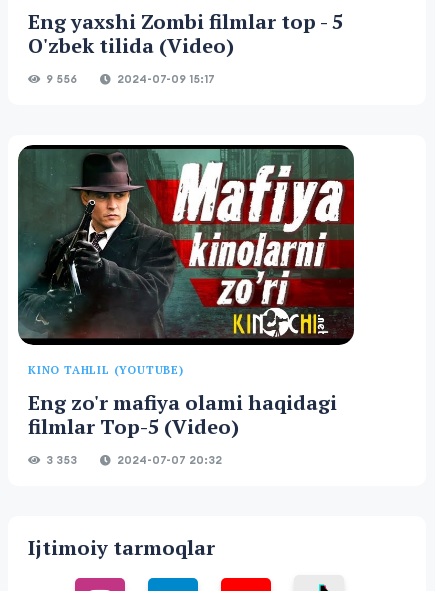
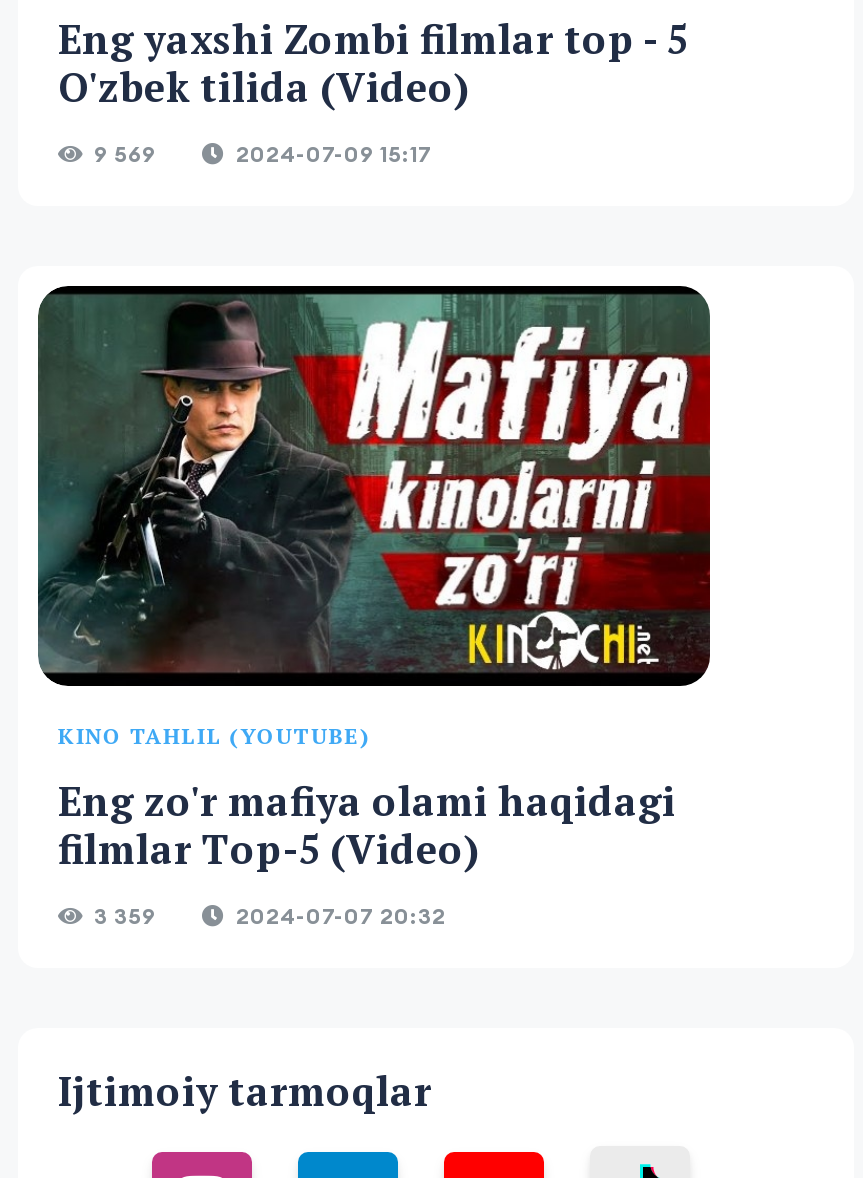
[43,72,77,86] 9 556 -> [88,140,156,168] 9 569
[43,453,77,467] 3 353 -> [88,902,156,930] 3 359

